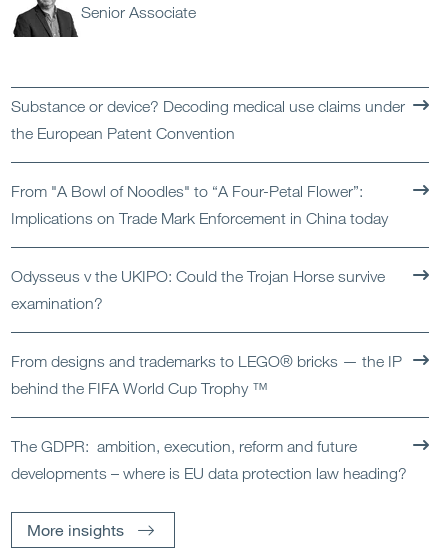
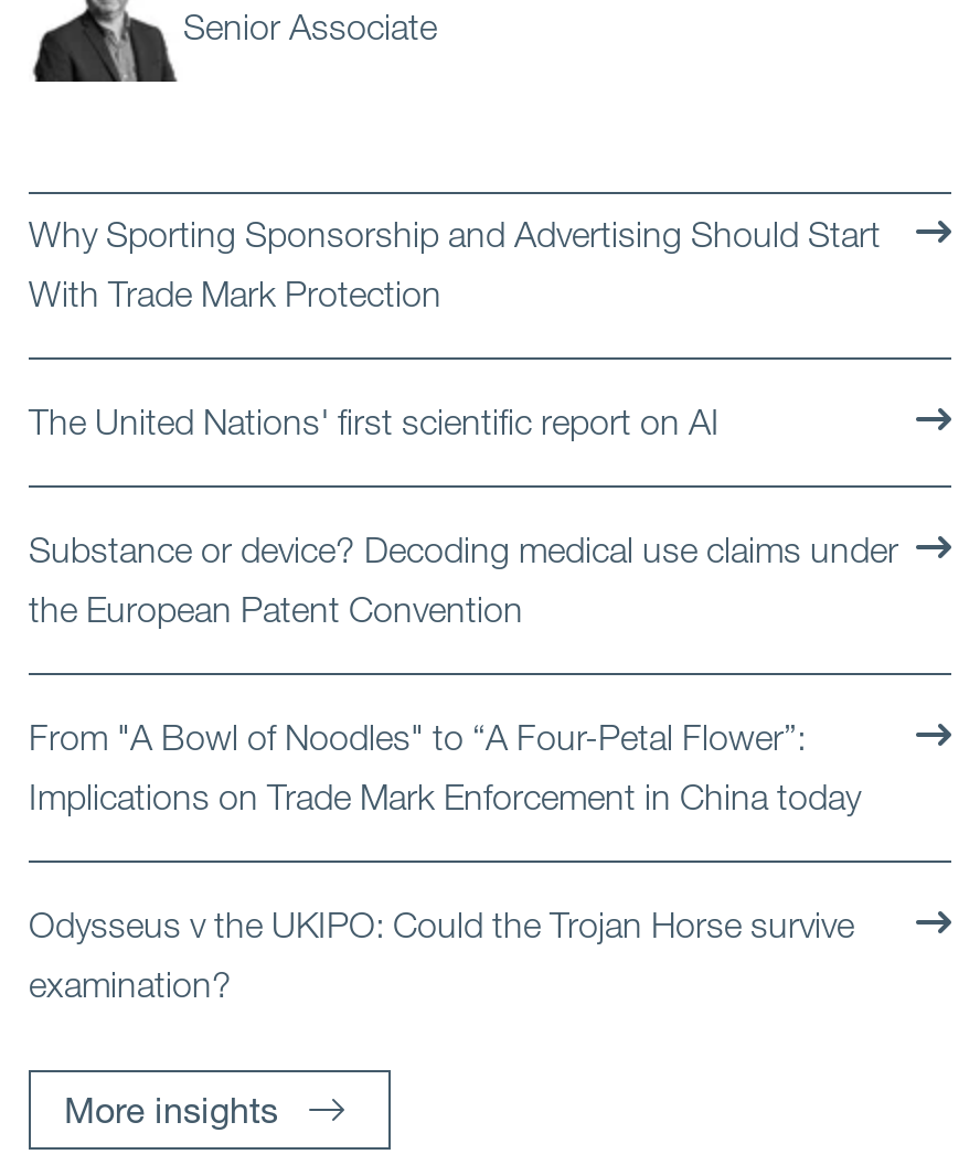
none -> [29,214,881,441] Why Sporting Sponsorship and Advertising Should Start | With Trade Mark Protection | The United Nations' first scientific report on AI
moved [11,97,405,312] -> [29,530,898,1004]: Substance or device? Decoding medical use claims under | the European Patent Convention | From "A Bowl of Noodles" to “A Four-Petal Flower”: | Implications on Trade Mark Enforcement in China today | Odysseus v the UKIPO: Could the Trojan Horse survive | examination?
[11,352,407,482] From designs and trademarks to LEGO® bricks — the IP | behind the FIFA World Cup Trophy ™ | The GDPR: ambition, execution, reform and future | developments – where is EU data protection law heading? -> none

